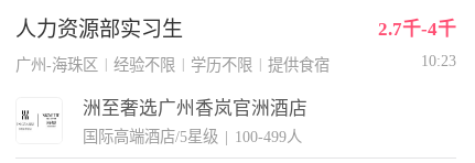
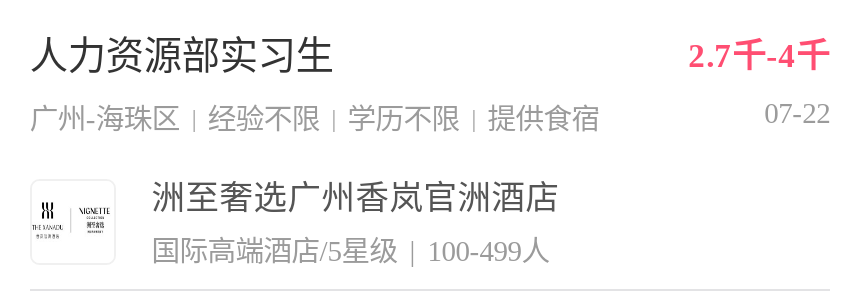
[421,52,456,70] 10:23 -> [764,97,830,129] 07-22

